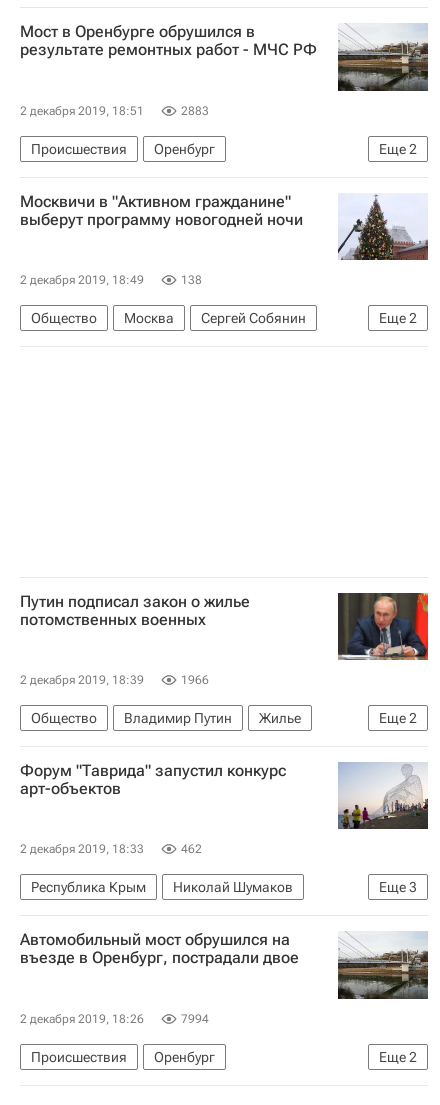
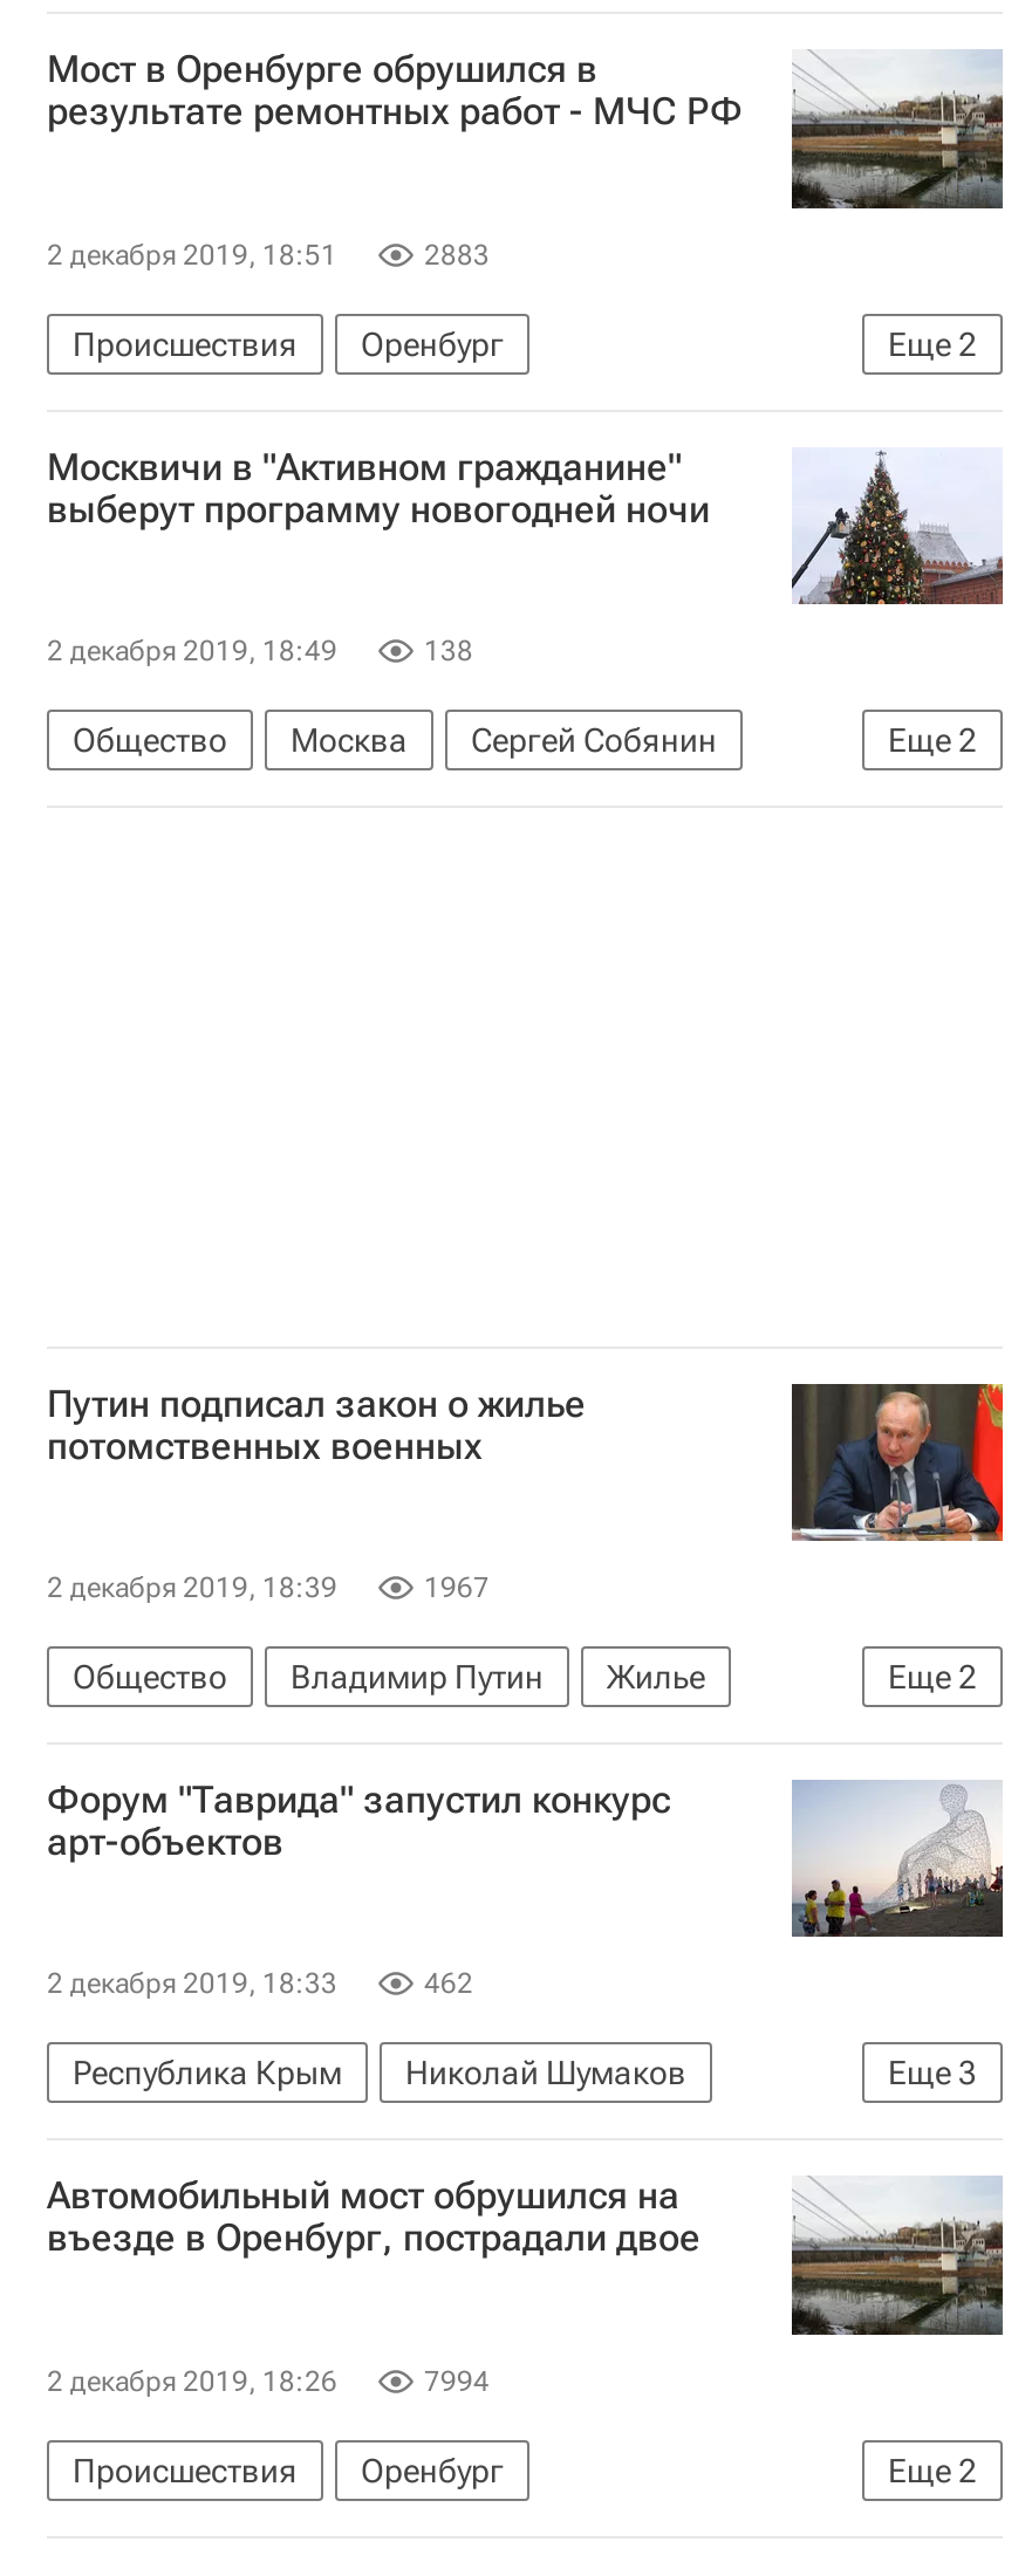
[181,673,209,687] 1966 -> [424,1571,490,1604] 1967

